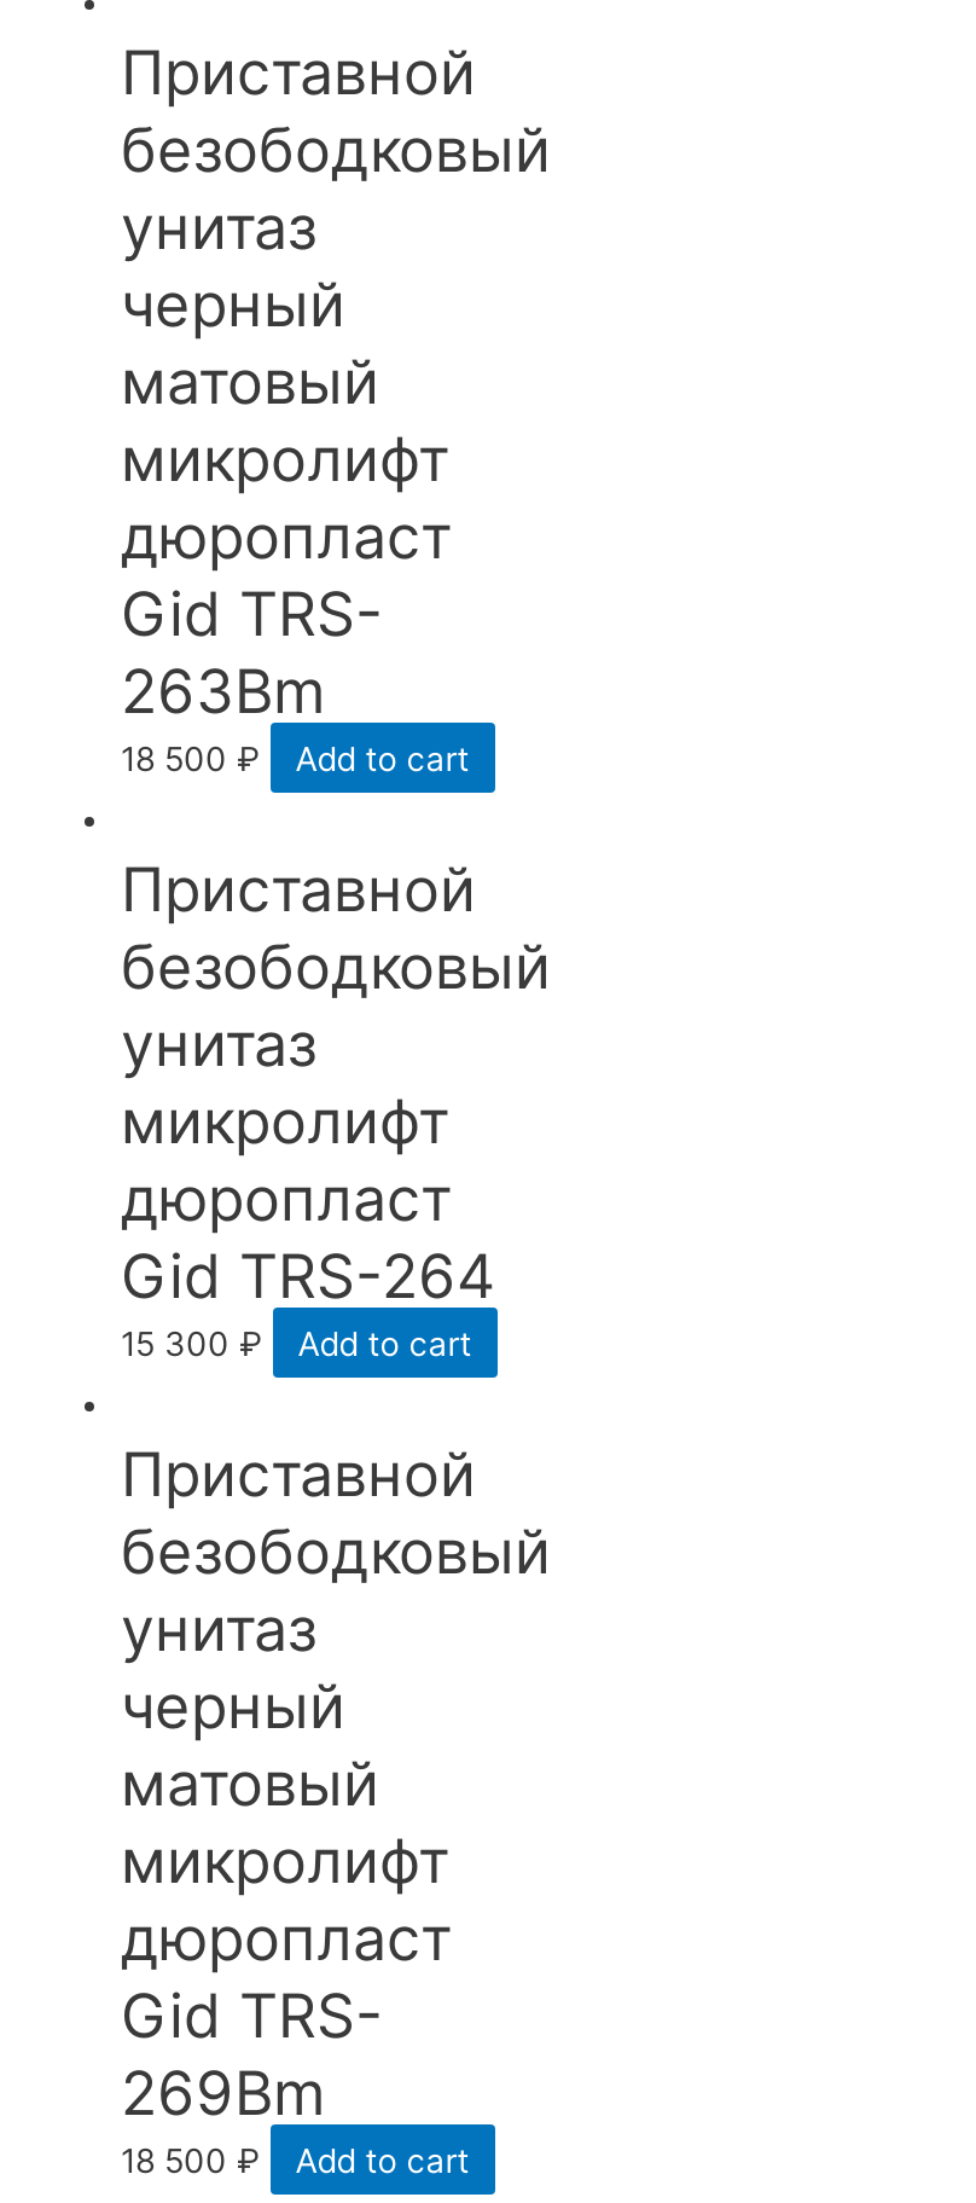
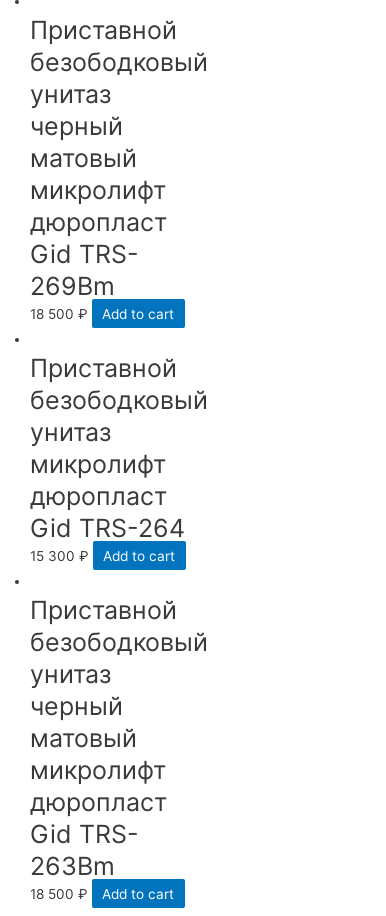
[121,654,326,727] 263Bm -> [30,271,115,301] 269Bm
[121,2056,326,2128] 269Bm -> [30,851,115,881] 263Bm

